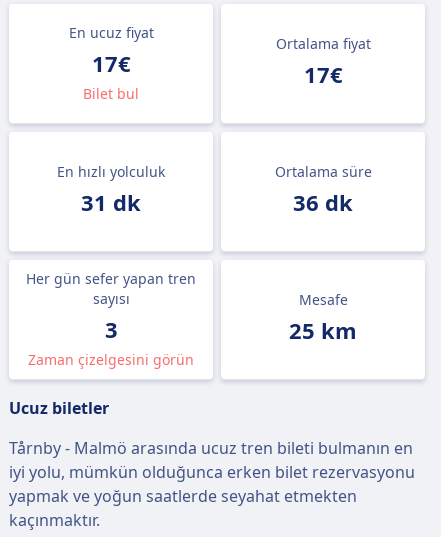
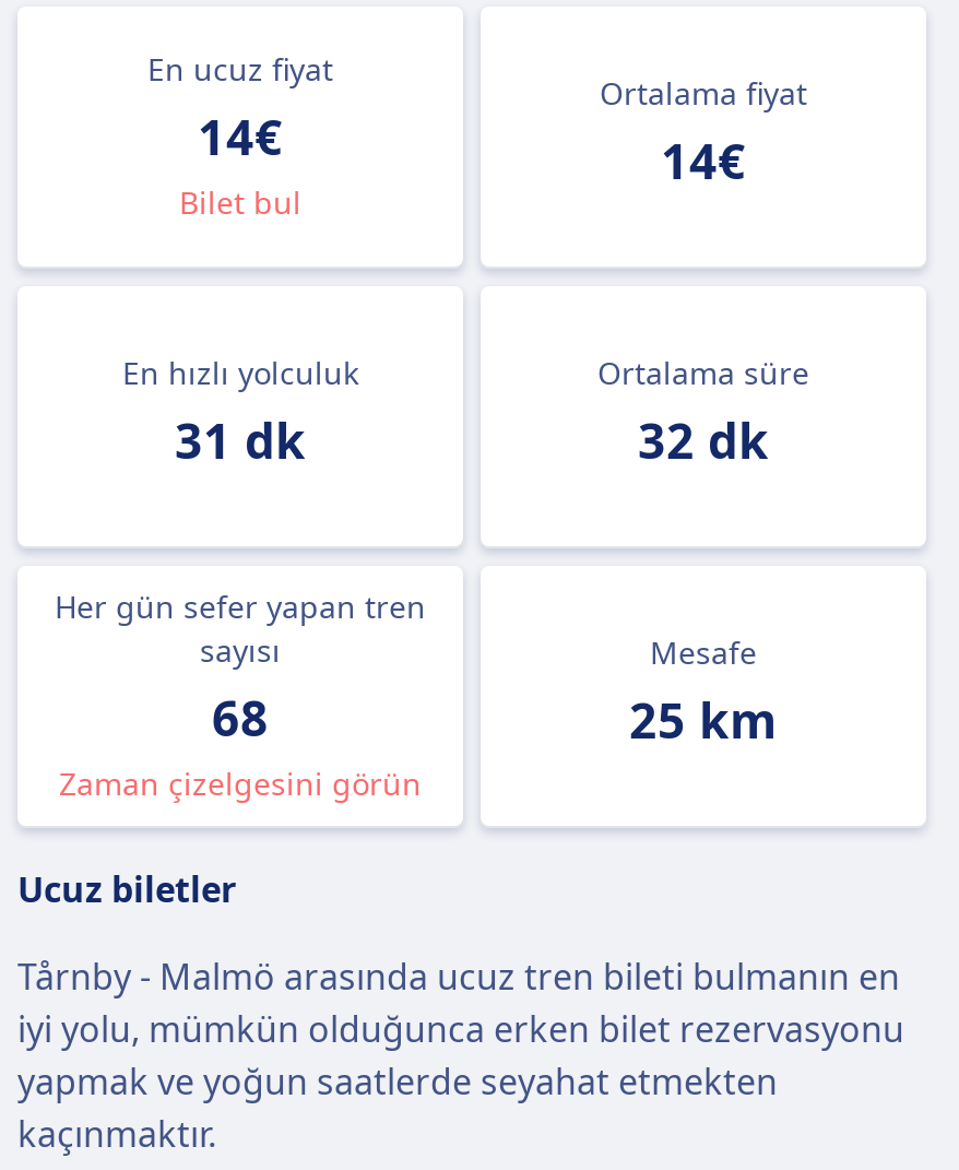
[91,48,130,78] 17€ -> [198,103,283,168] 14€
[303,59,342,89] 17€ -> [661,127,746,192] 14€
[293,187,353,217] 36 dk -> [638,406,769,472] 32 dk
[104,314,117,344] 3 -> [212,684,269,749] 68

